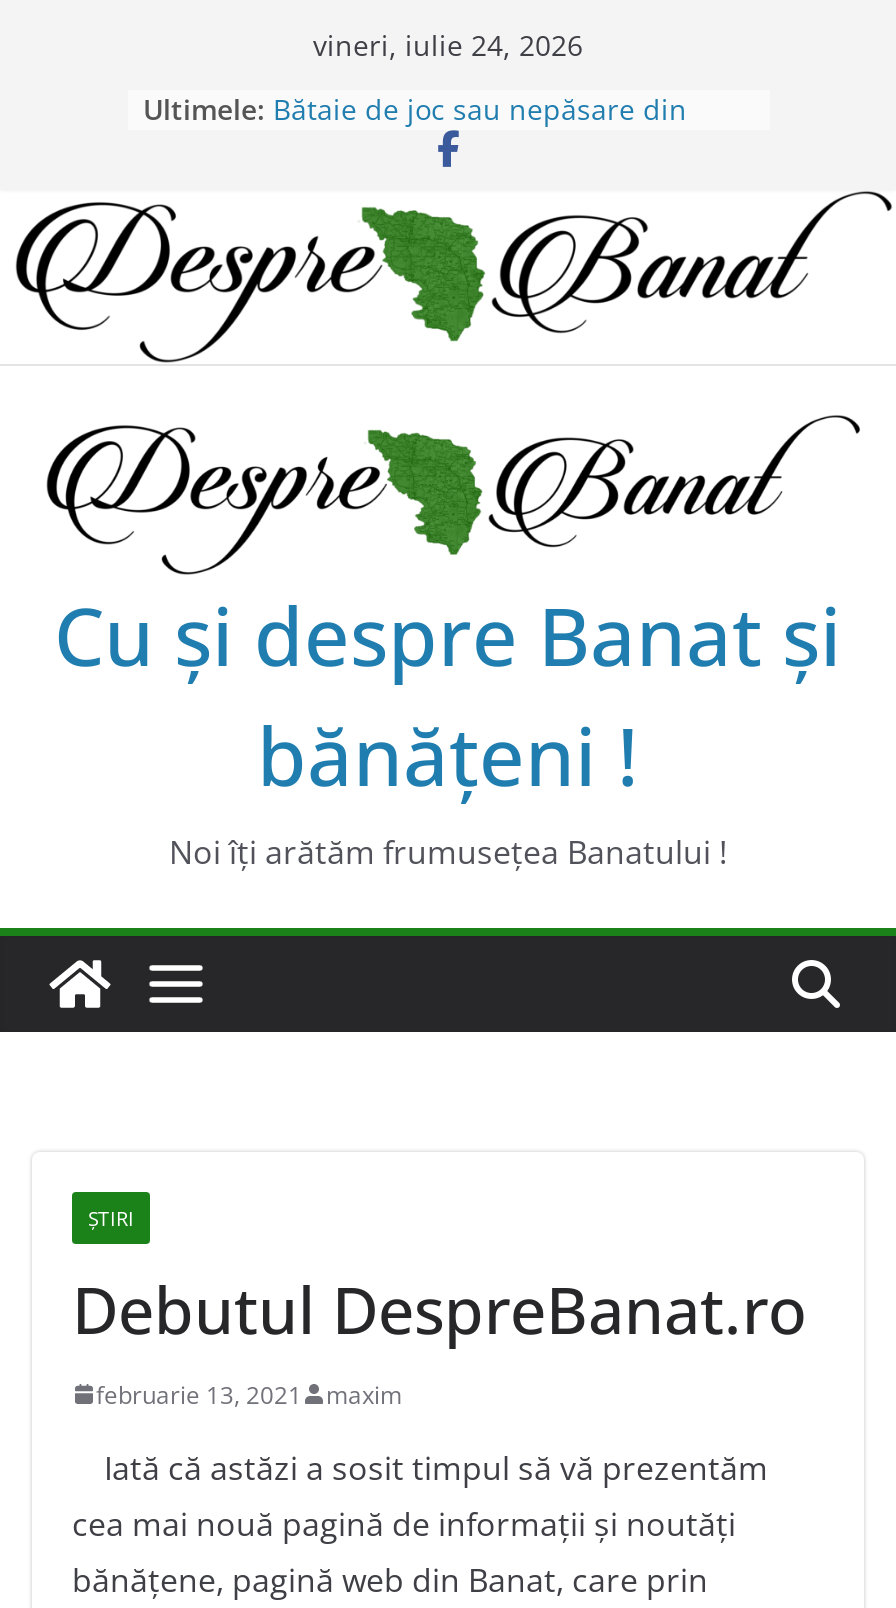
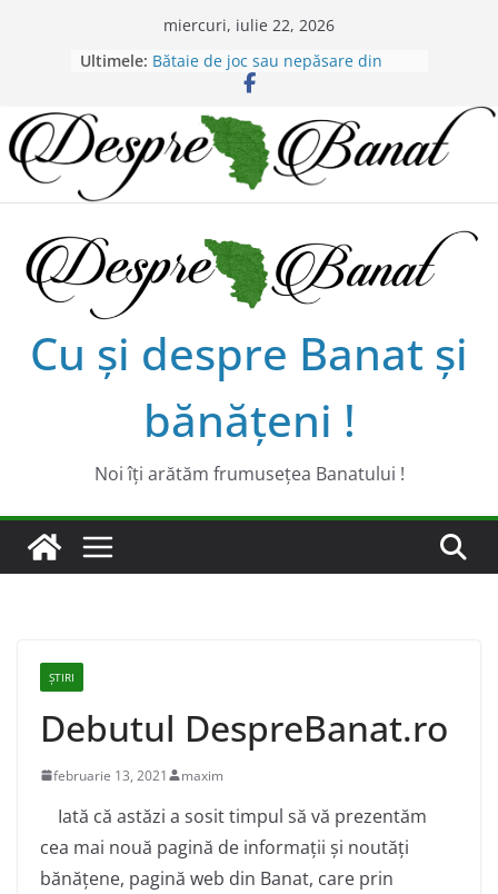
[313,26,583,64] vineri, iulie 24, 2026 -> [163,14,335,36] miercuri, iulie 22, 2026

